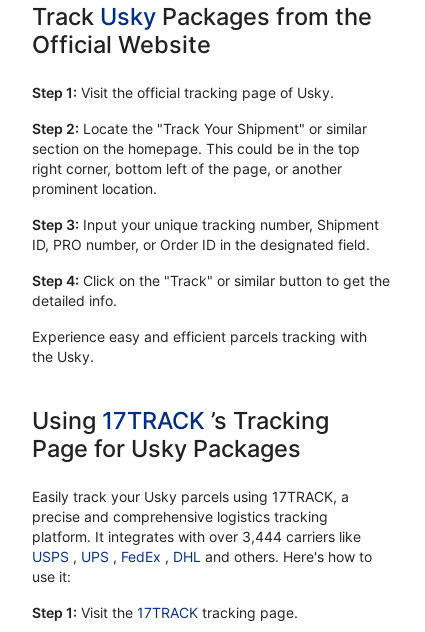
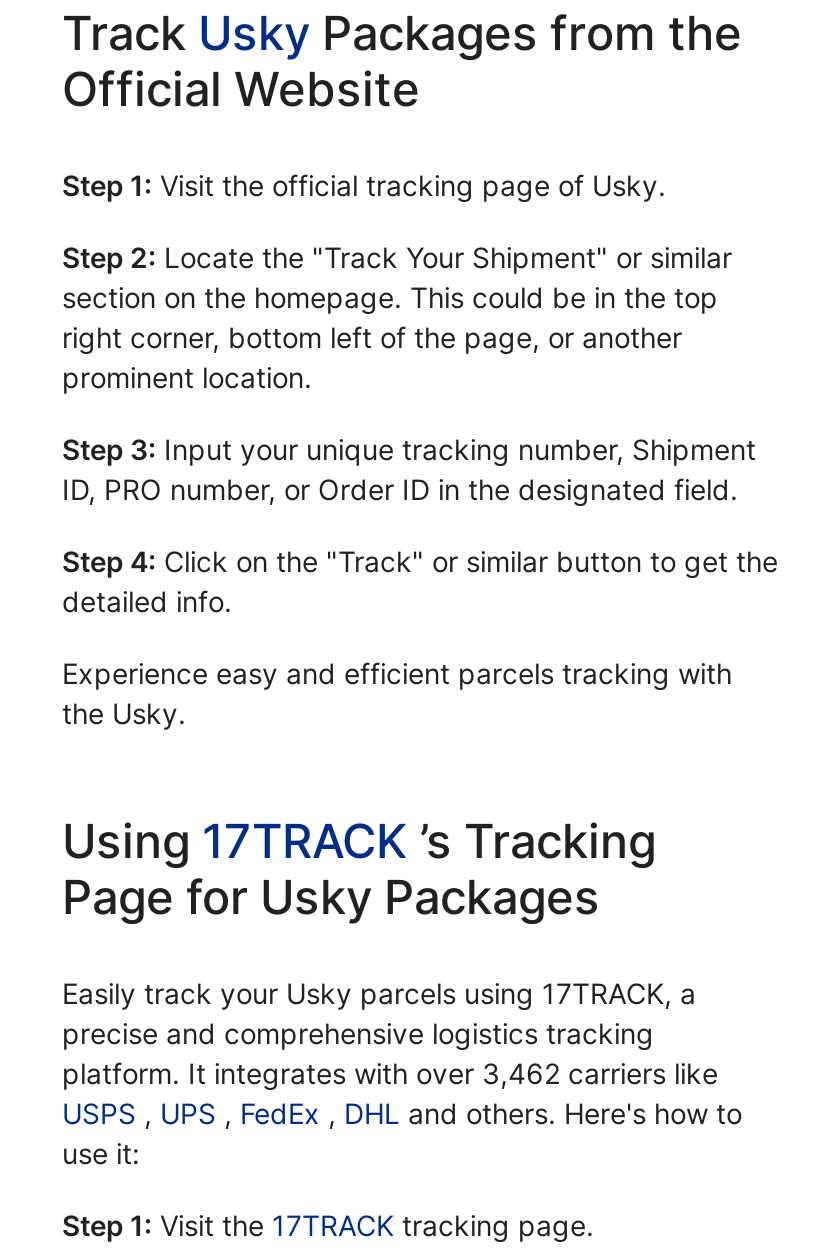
[32,528,361,545] platform. It integrates with over 3,444 carriers like -> [62,1056,718,1090] platform. It integrates with over 3,462 carriers like

